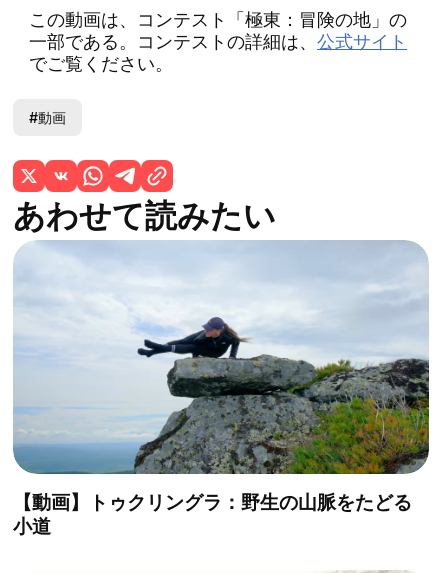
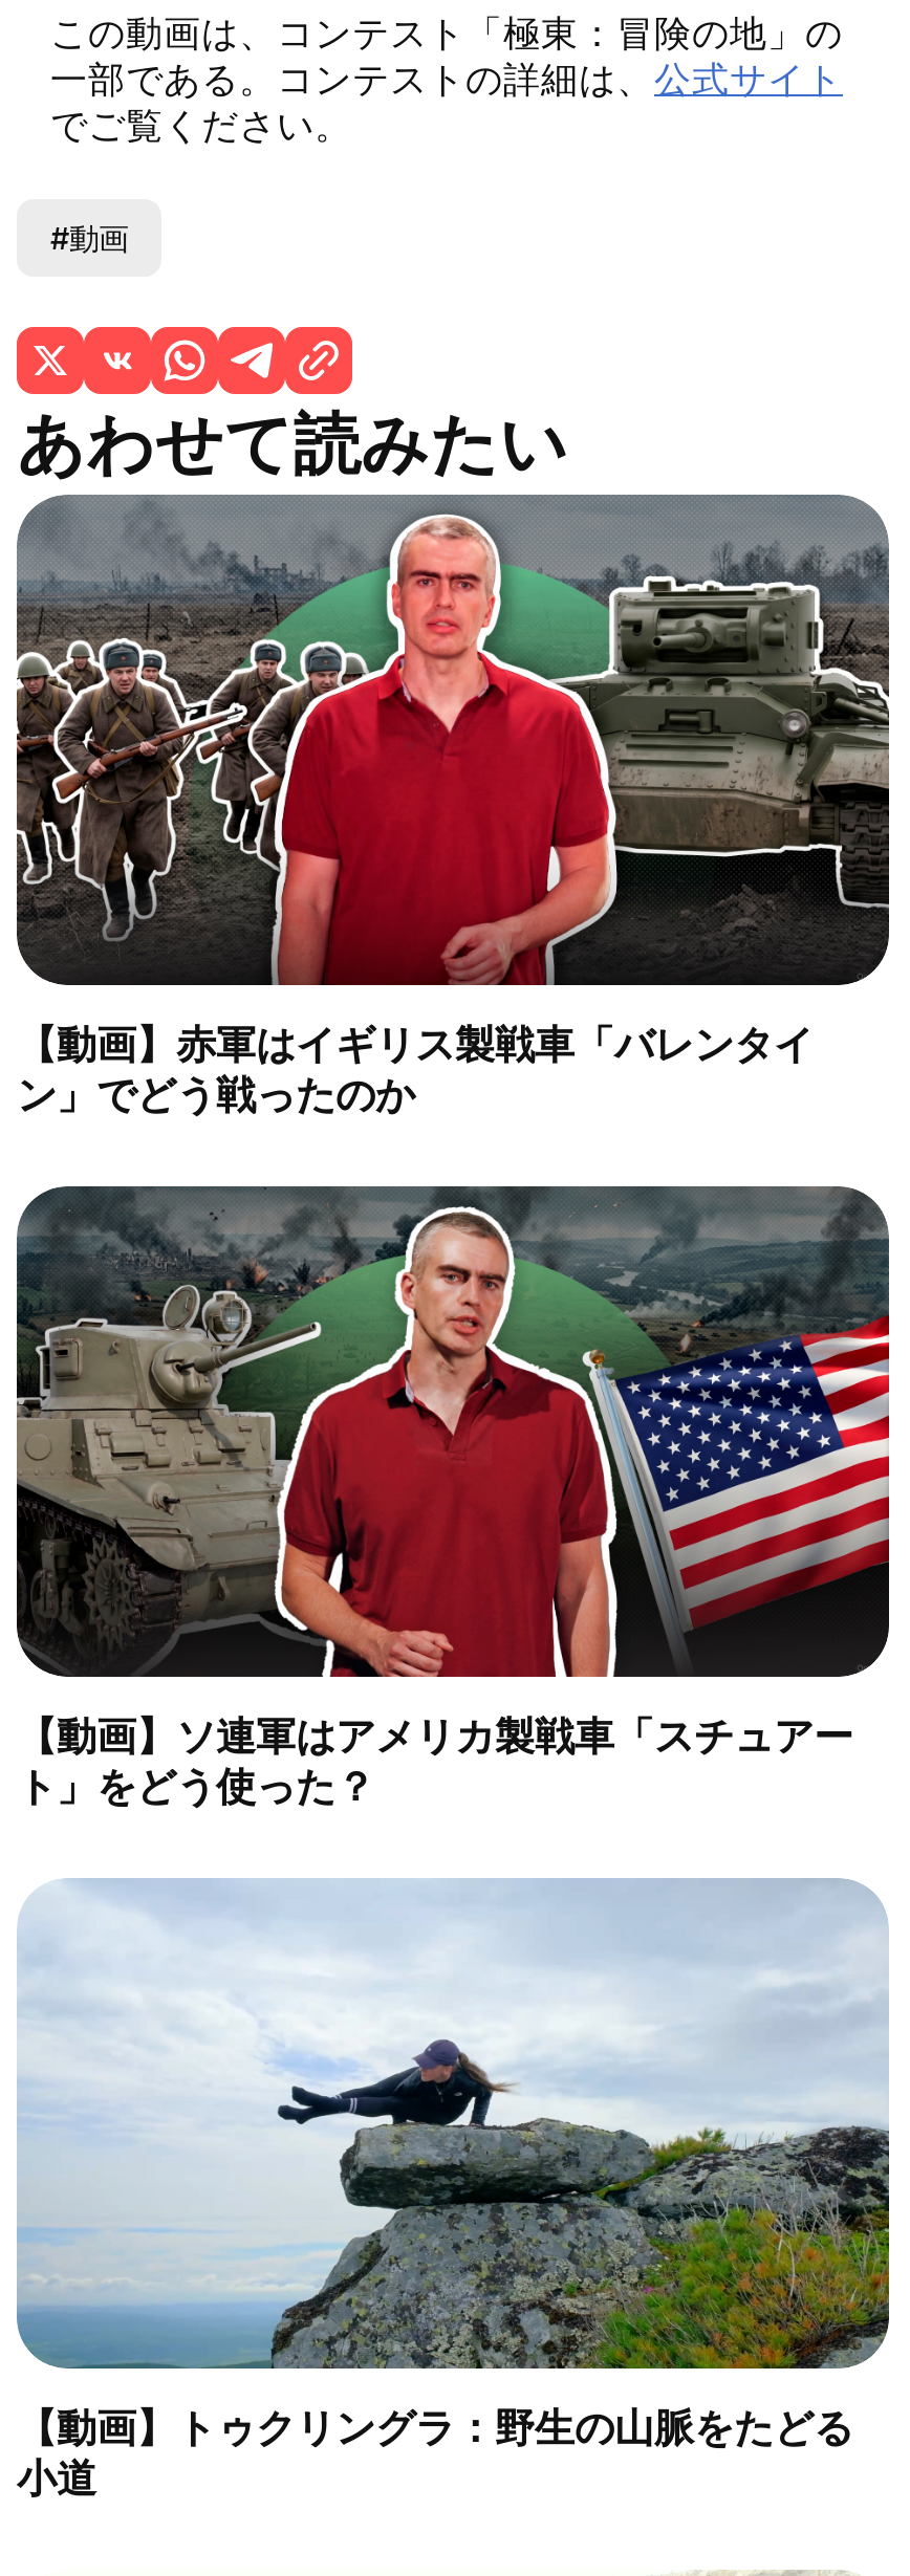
none -> [15,495,891,1119] [image] | 【動画】赤軍はイギリス製戦車「バレンタイ | ン」でどう戦ったのか
none -> [15,1184,891,1811] [image] | 【動画】ソ連軍はアメリカ製戦車「スチュアー | ト」をどう使った？

